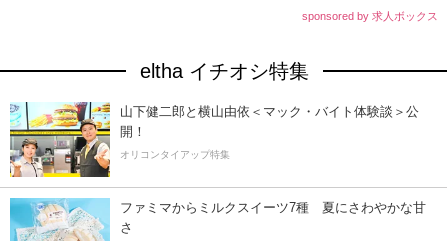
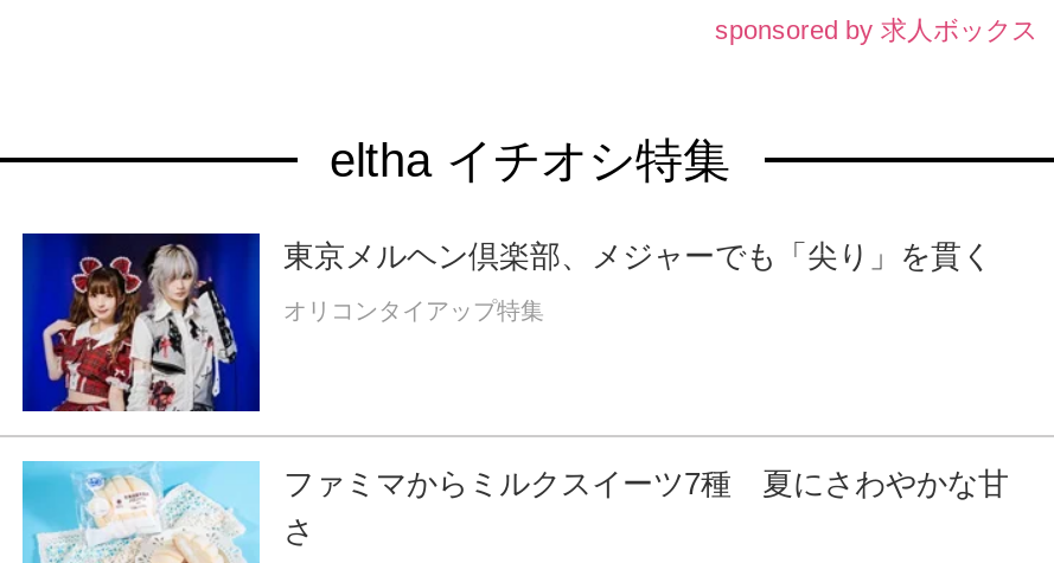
[9,101,419,178] [image] | 山下健二郎と横山由依＜マック・バイト体験談＞公 | 開！ -> [20,231,992,414] [image] | 東京メルヘン倶楽部、メジャーでも「尖り」を貫く
moved [120,149,230,160] -> [283,298,544,324]: オリコンタイアップ特集

